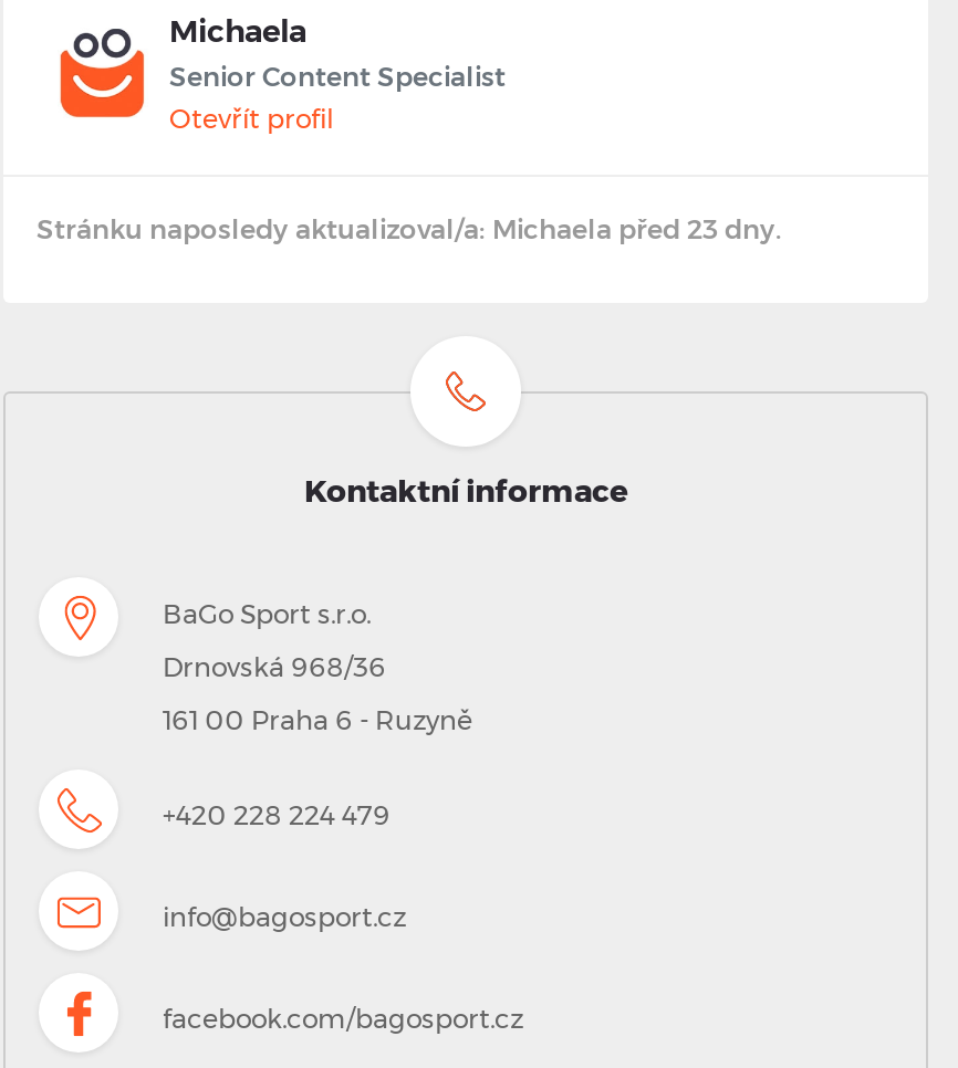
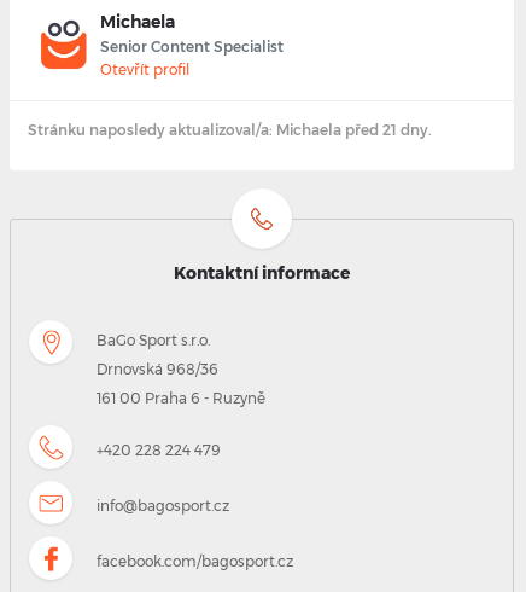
[37,212,782,245] Stránku naposledy aktualizoval/a: Michaela před 23 dny. -> [28,121,432,139] Stránku naposledy aktualizoval/a: Michaela před 21 dny.

